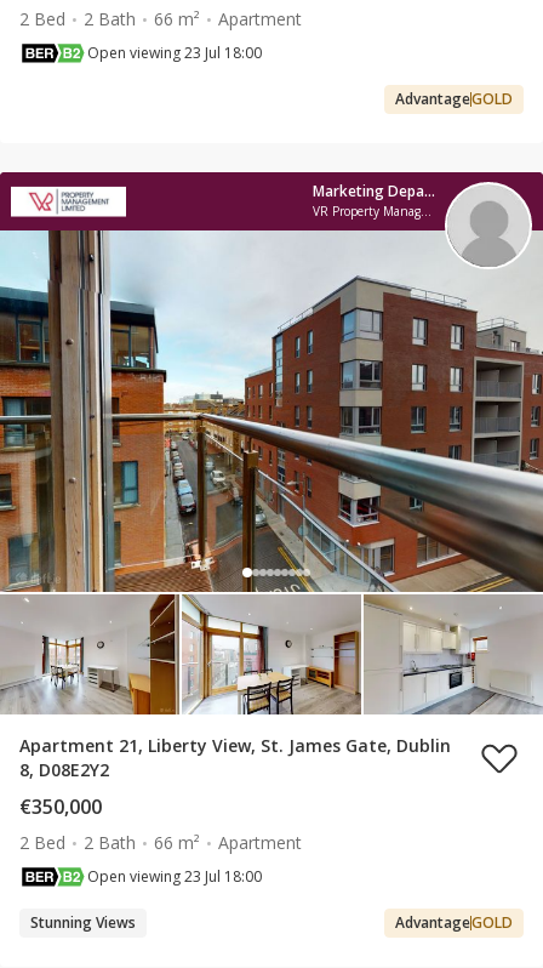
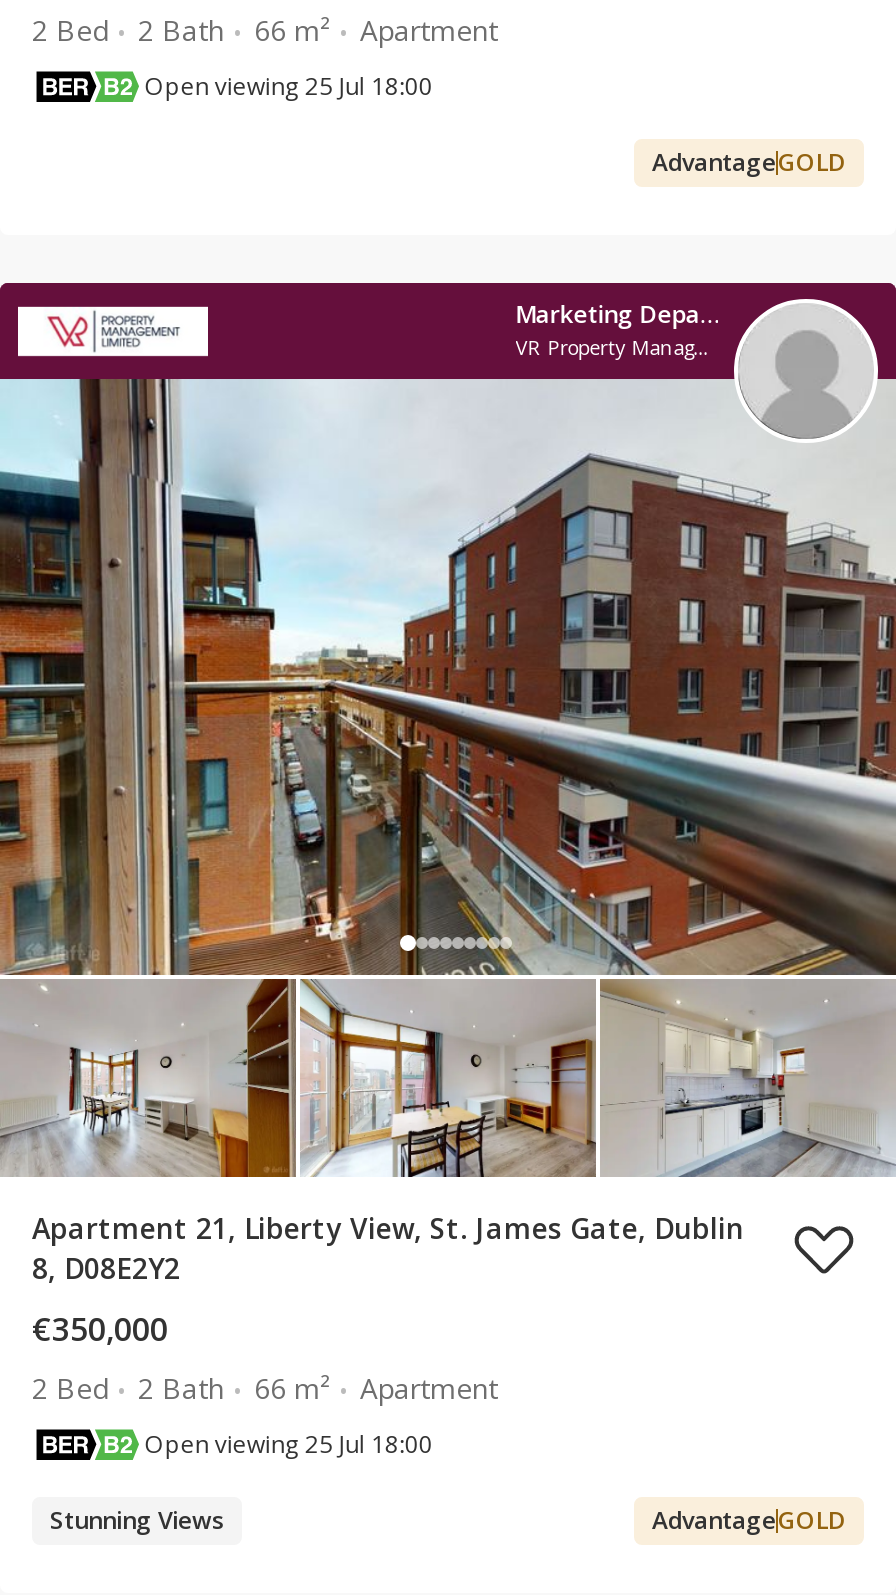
[88,42,262,63] Open viewing 23 Jul 18:00 -> [145,68,433,102] Open viewing 25 Jul 18:00
[88,867,262,887] Open viewing 23 Jul 18:00 -> [145,1427,433,1461] Open viewing 25 Jul 18:00

